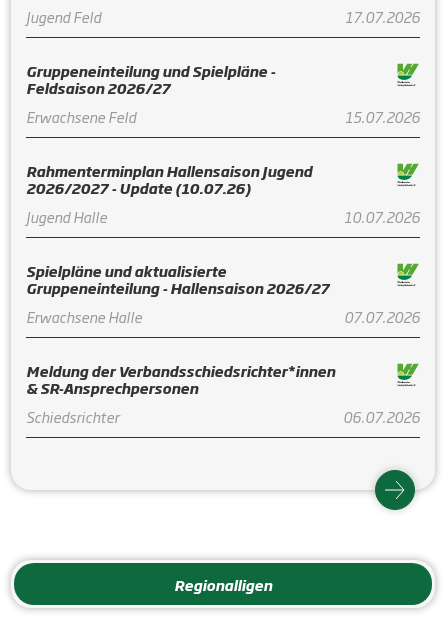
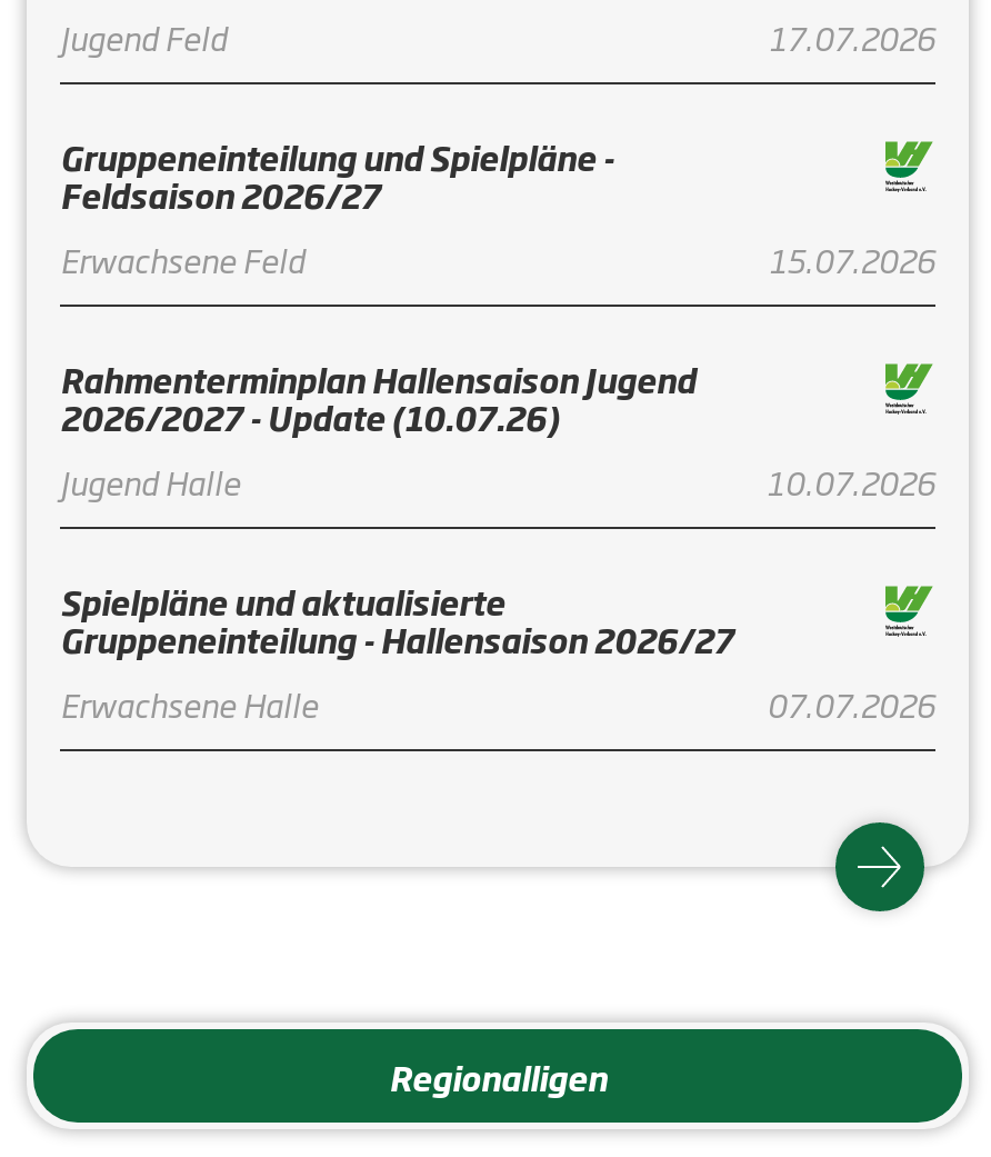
[26,360,420,427] Meldung der Verbandsschiedsrichter*innen | & SR-Ansprechpersonen | Schiedsrichter | 06.07.2026 -> none

